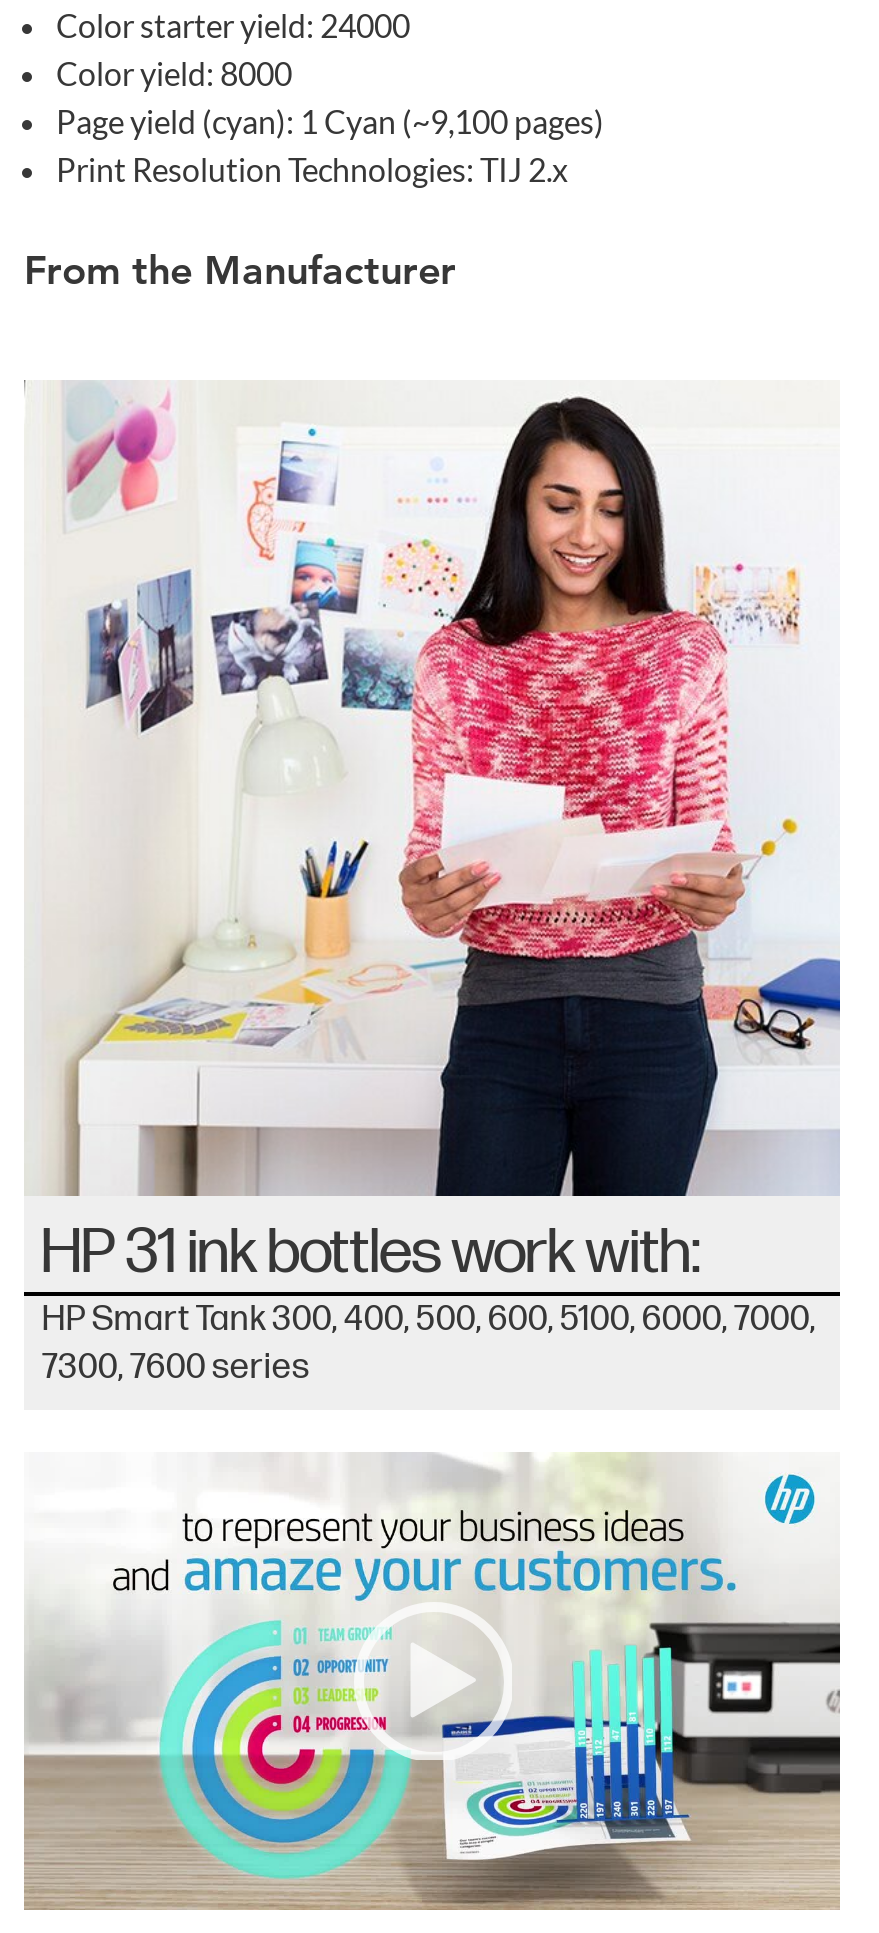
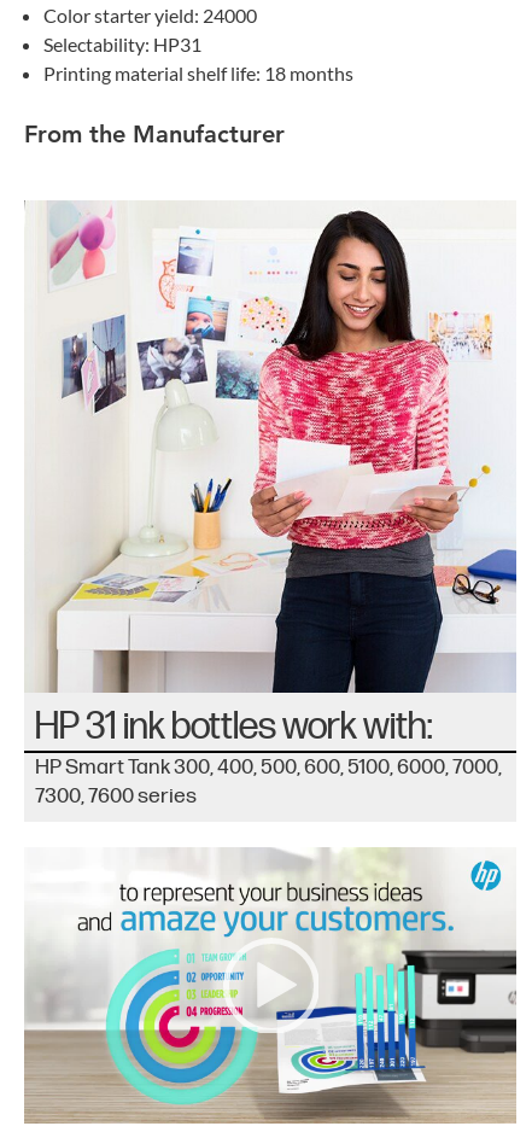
[56,53,604,187] Color yield: 8000 | Page yield (cyan): 1 Cyan (~9,100 pages) | Print Resolution Technologies: TIJ 2.x -> [43,32,353,84] Selectability: HP31 | Printing material shelf life: 18 months

